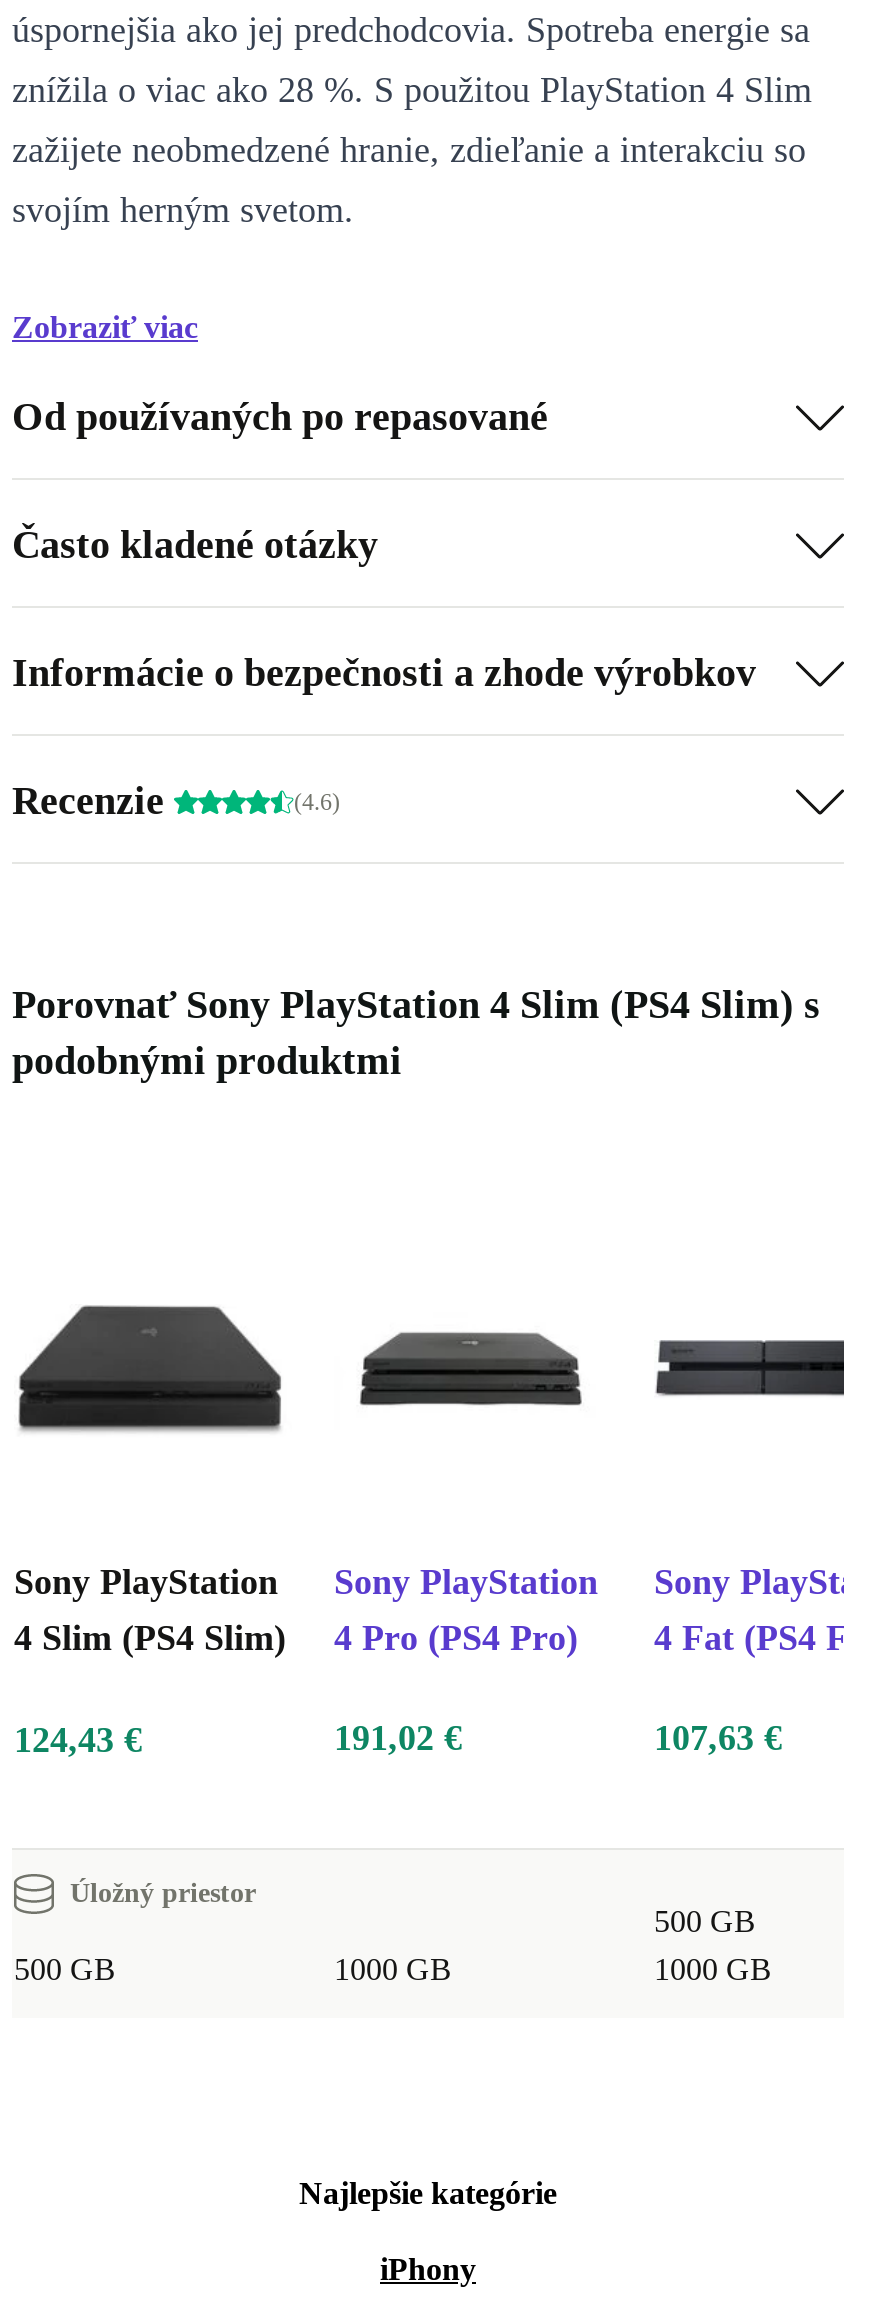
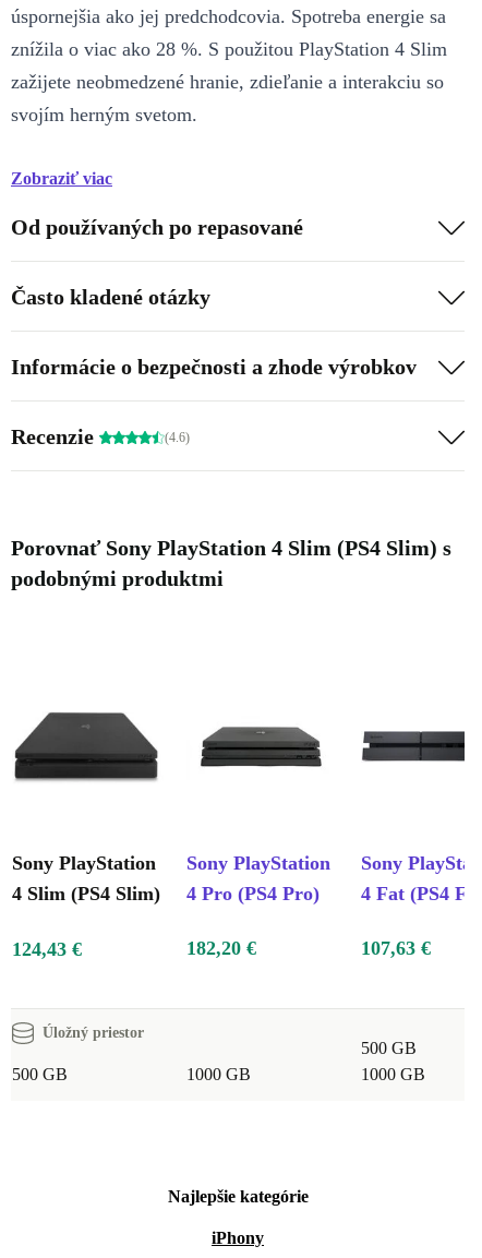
[334,1718,462,1758] 191,02 € -> [186,937,256,959] 182,20 €

